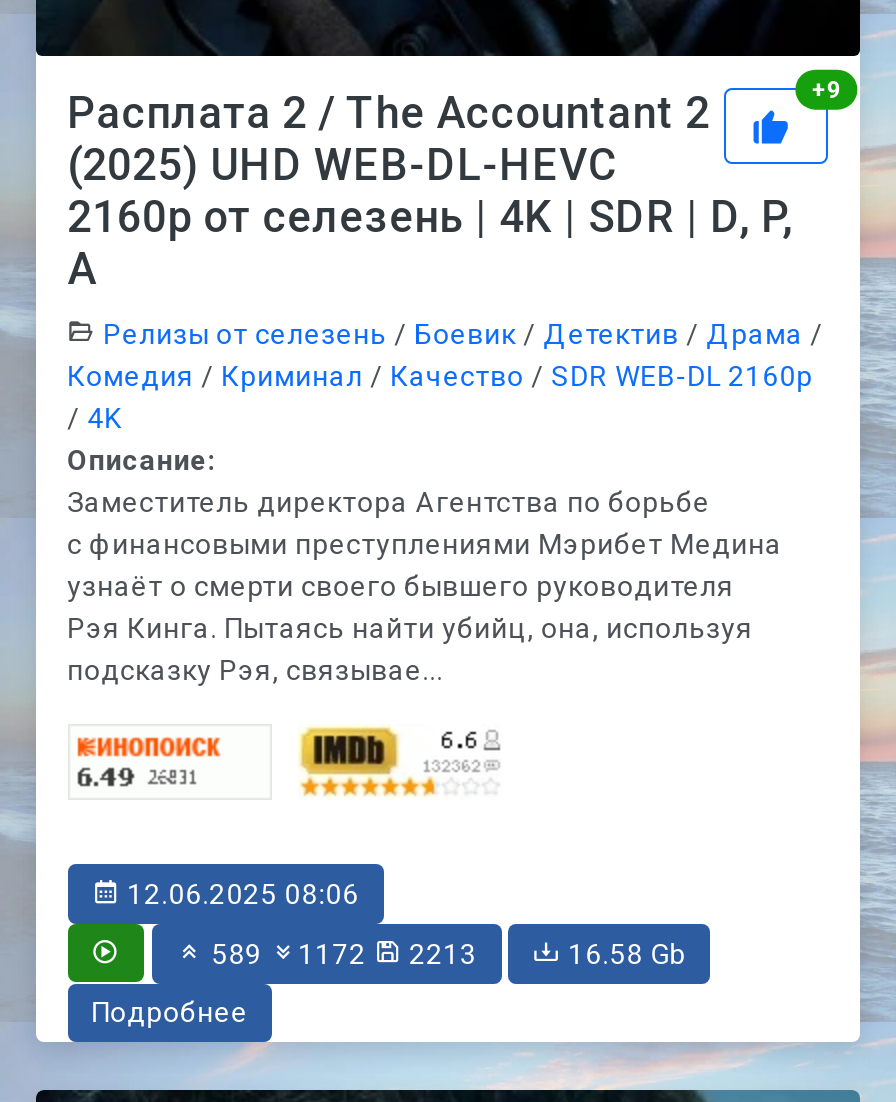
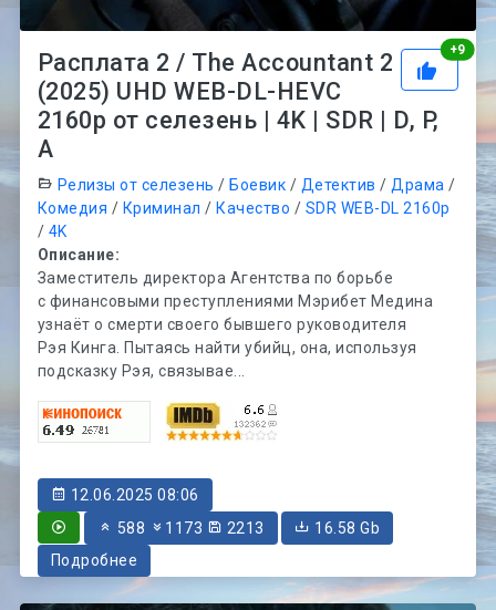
[204,938,269,970] 589 -> [113,519,149,537] 588
[298,938,373,970] 1172 -> [165,519,207,537] 1173

